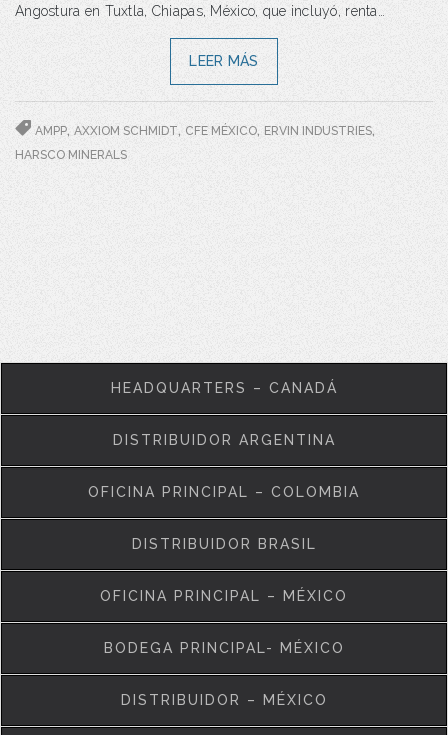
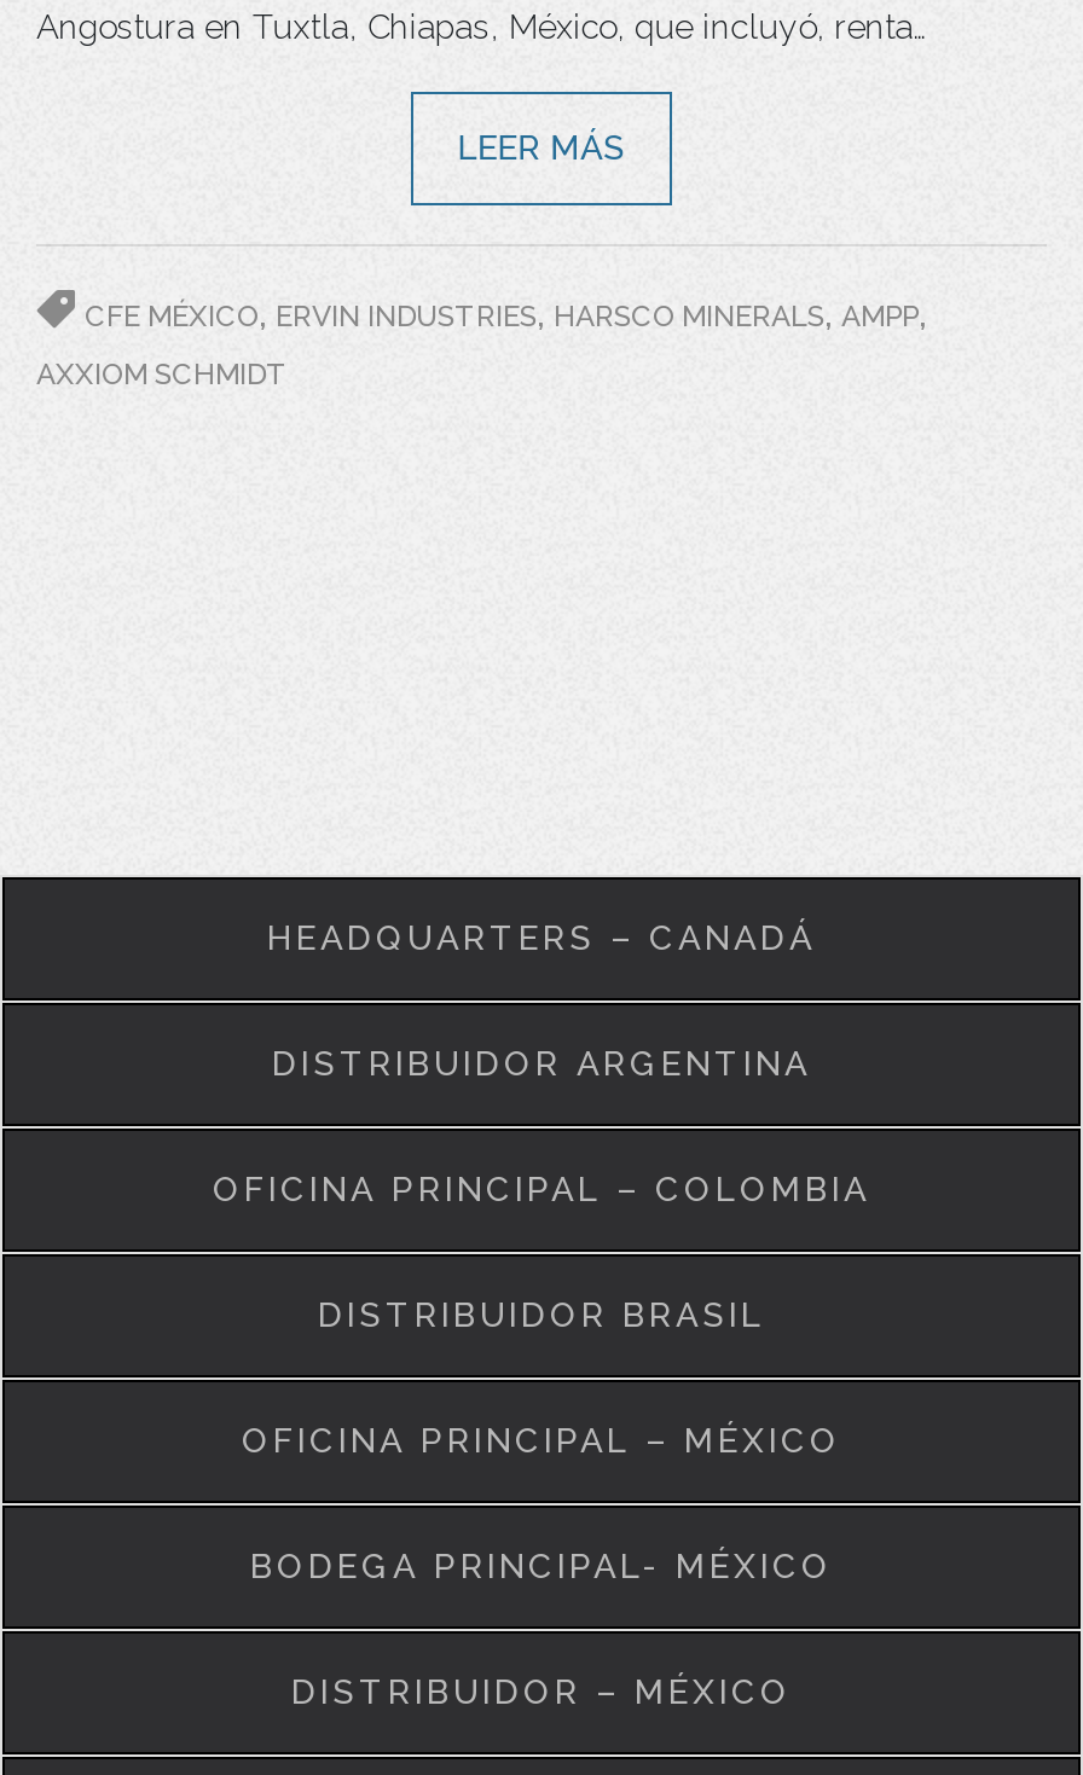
[35,120,375,139] AMPP, AXXIOM SCHMIDT, CFE MÉXICO, ERVIN INDUSTRIES, -> [85,290,926,336] CFE MÉXICO, ERVIN INDUSTRIES, HARSCO MINERALS, AMPP,
[15,148,127,162] HARSCO MINERALS -> [36,358,288,392] AXXIOM SCHMIDT

